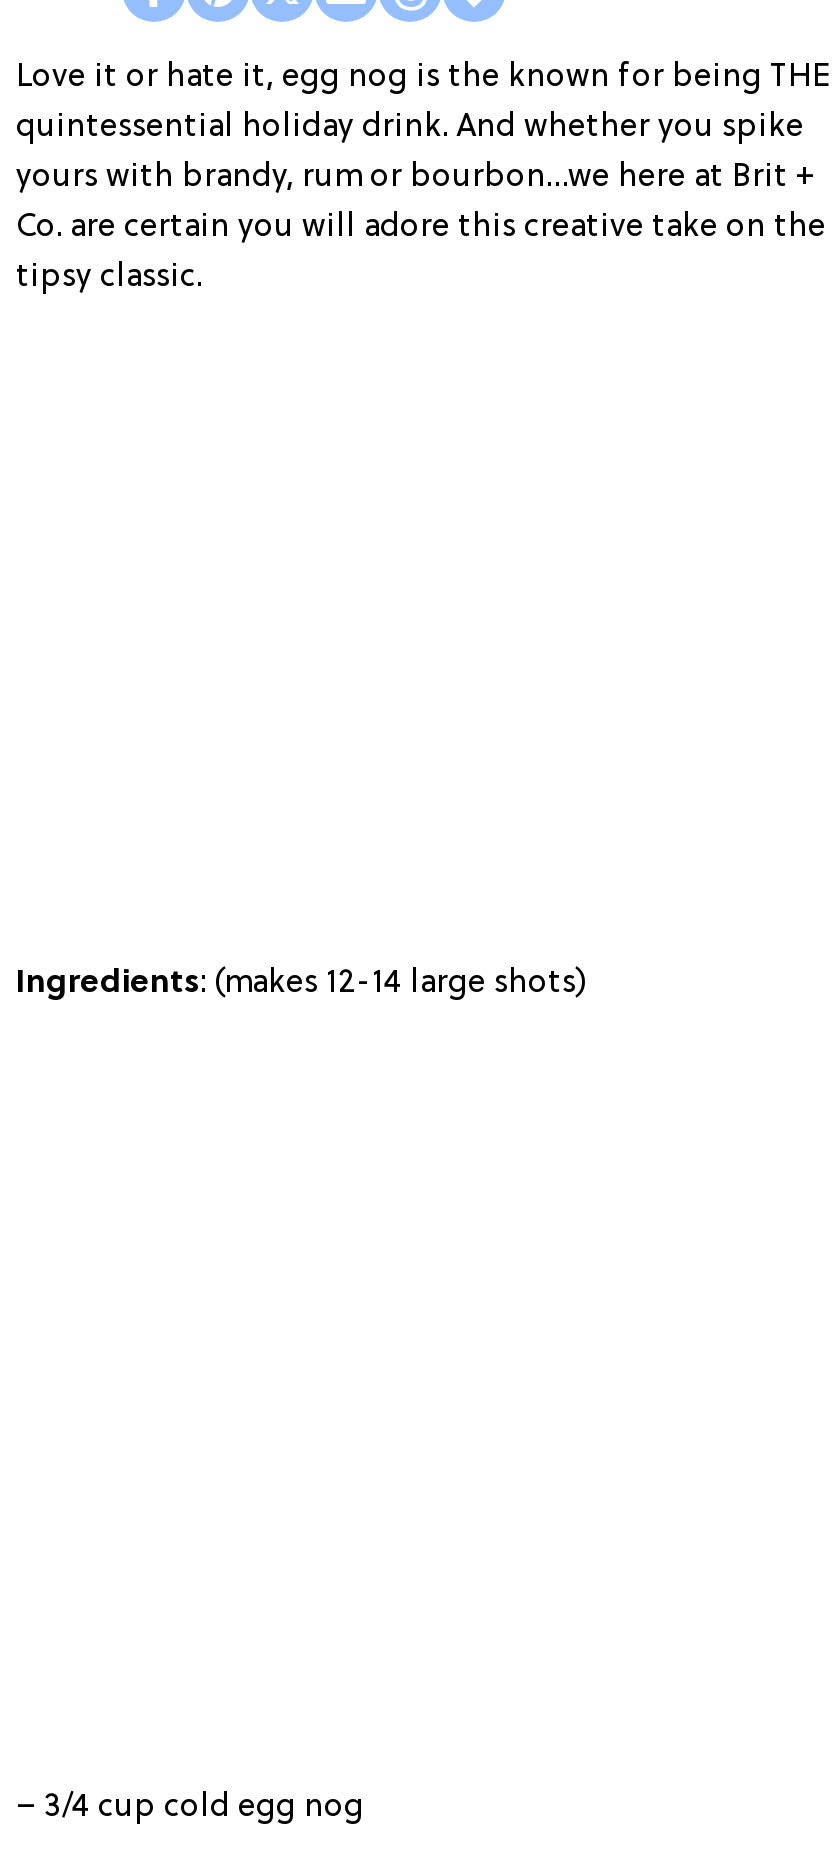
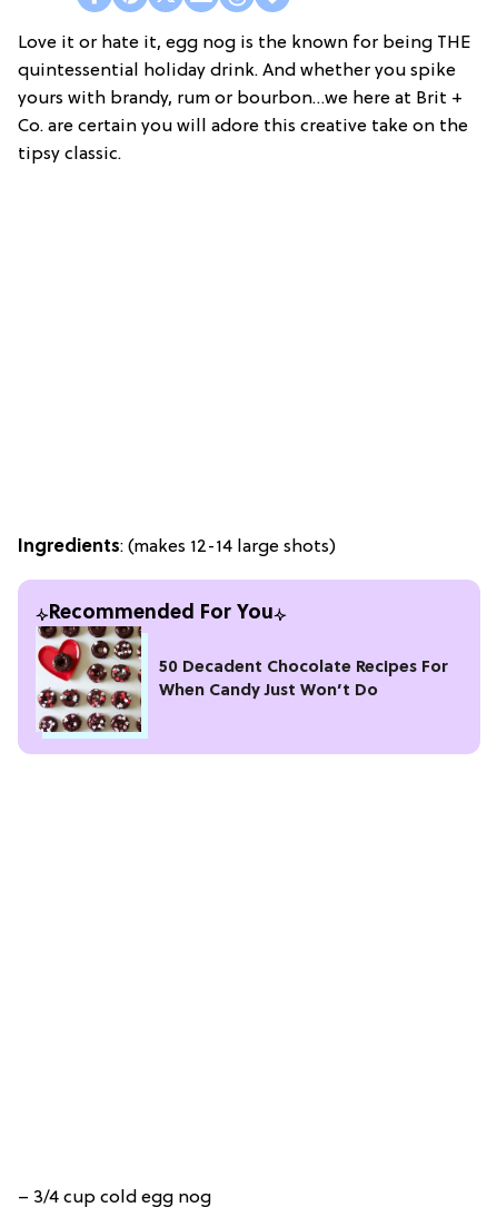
none -> [18,580,480,754] [image] | Recommended For You | 50 Decadent Chocolate Recipes For | When Candy Just Won’t Do

